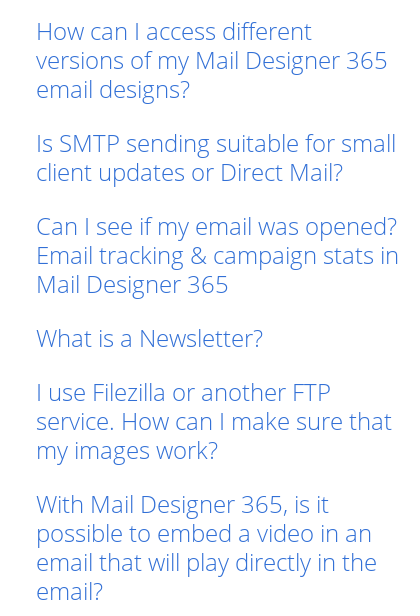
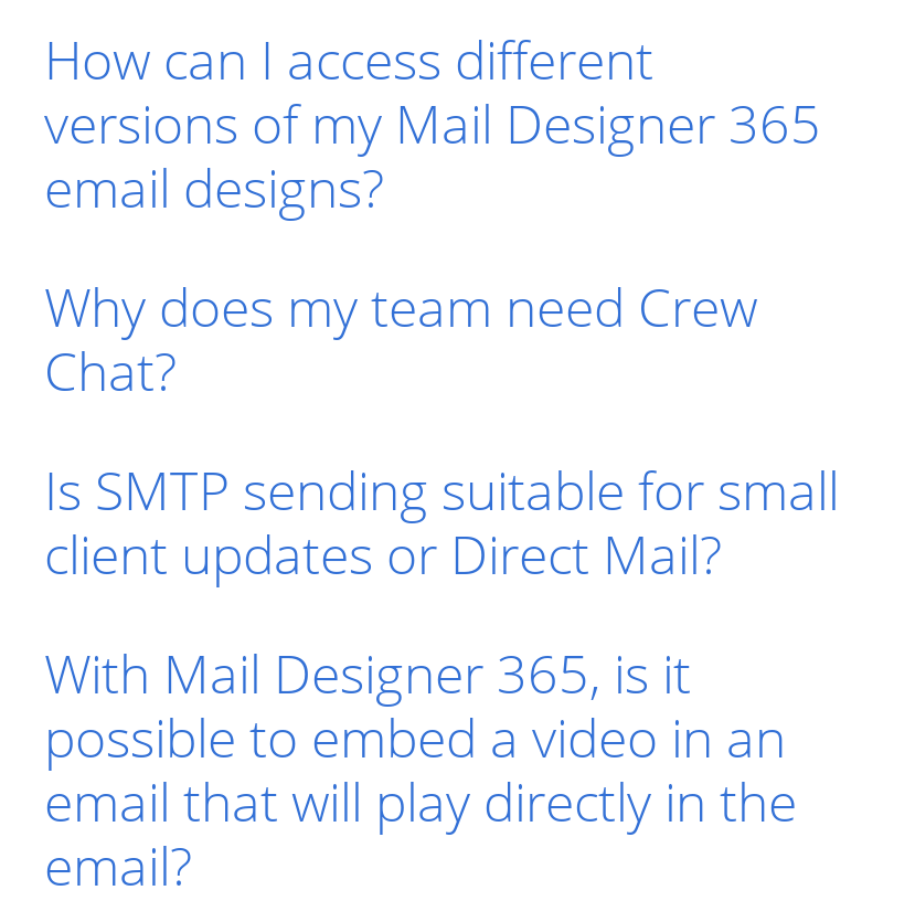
none -> [44,269,757,406] Why does my team need Crew | Chat?
moved [36,126,396,188] -> [44,453,839,590]: Is SMTP sending suitable for small | client updates or Direct Mail?
[36,209,399,466] Can I see if my email was opened? | Email tracking & campaign stats in | Mail Designer 365 | What is a Newsletter? | I use Filezilla or another FTP | service. How can I make sure that | my images work? -> none

